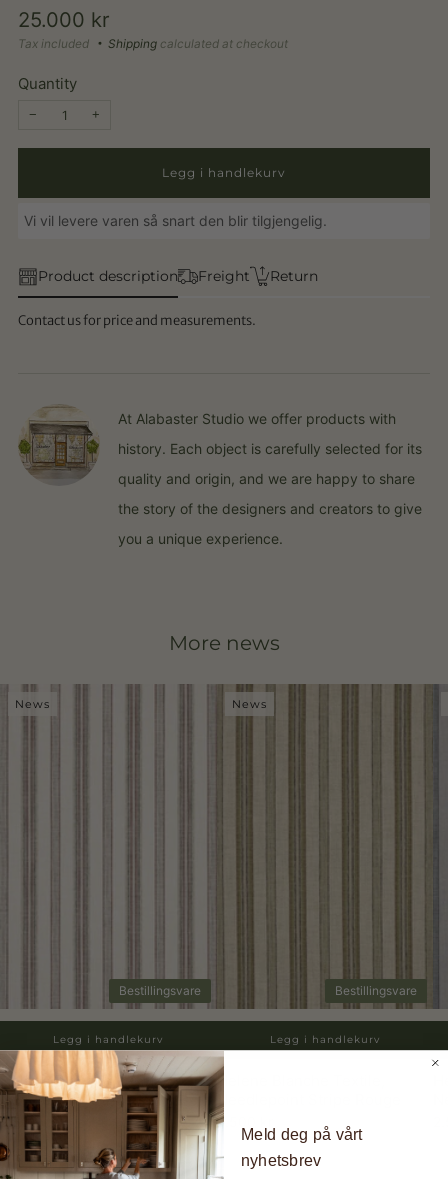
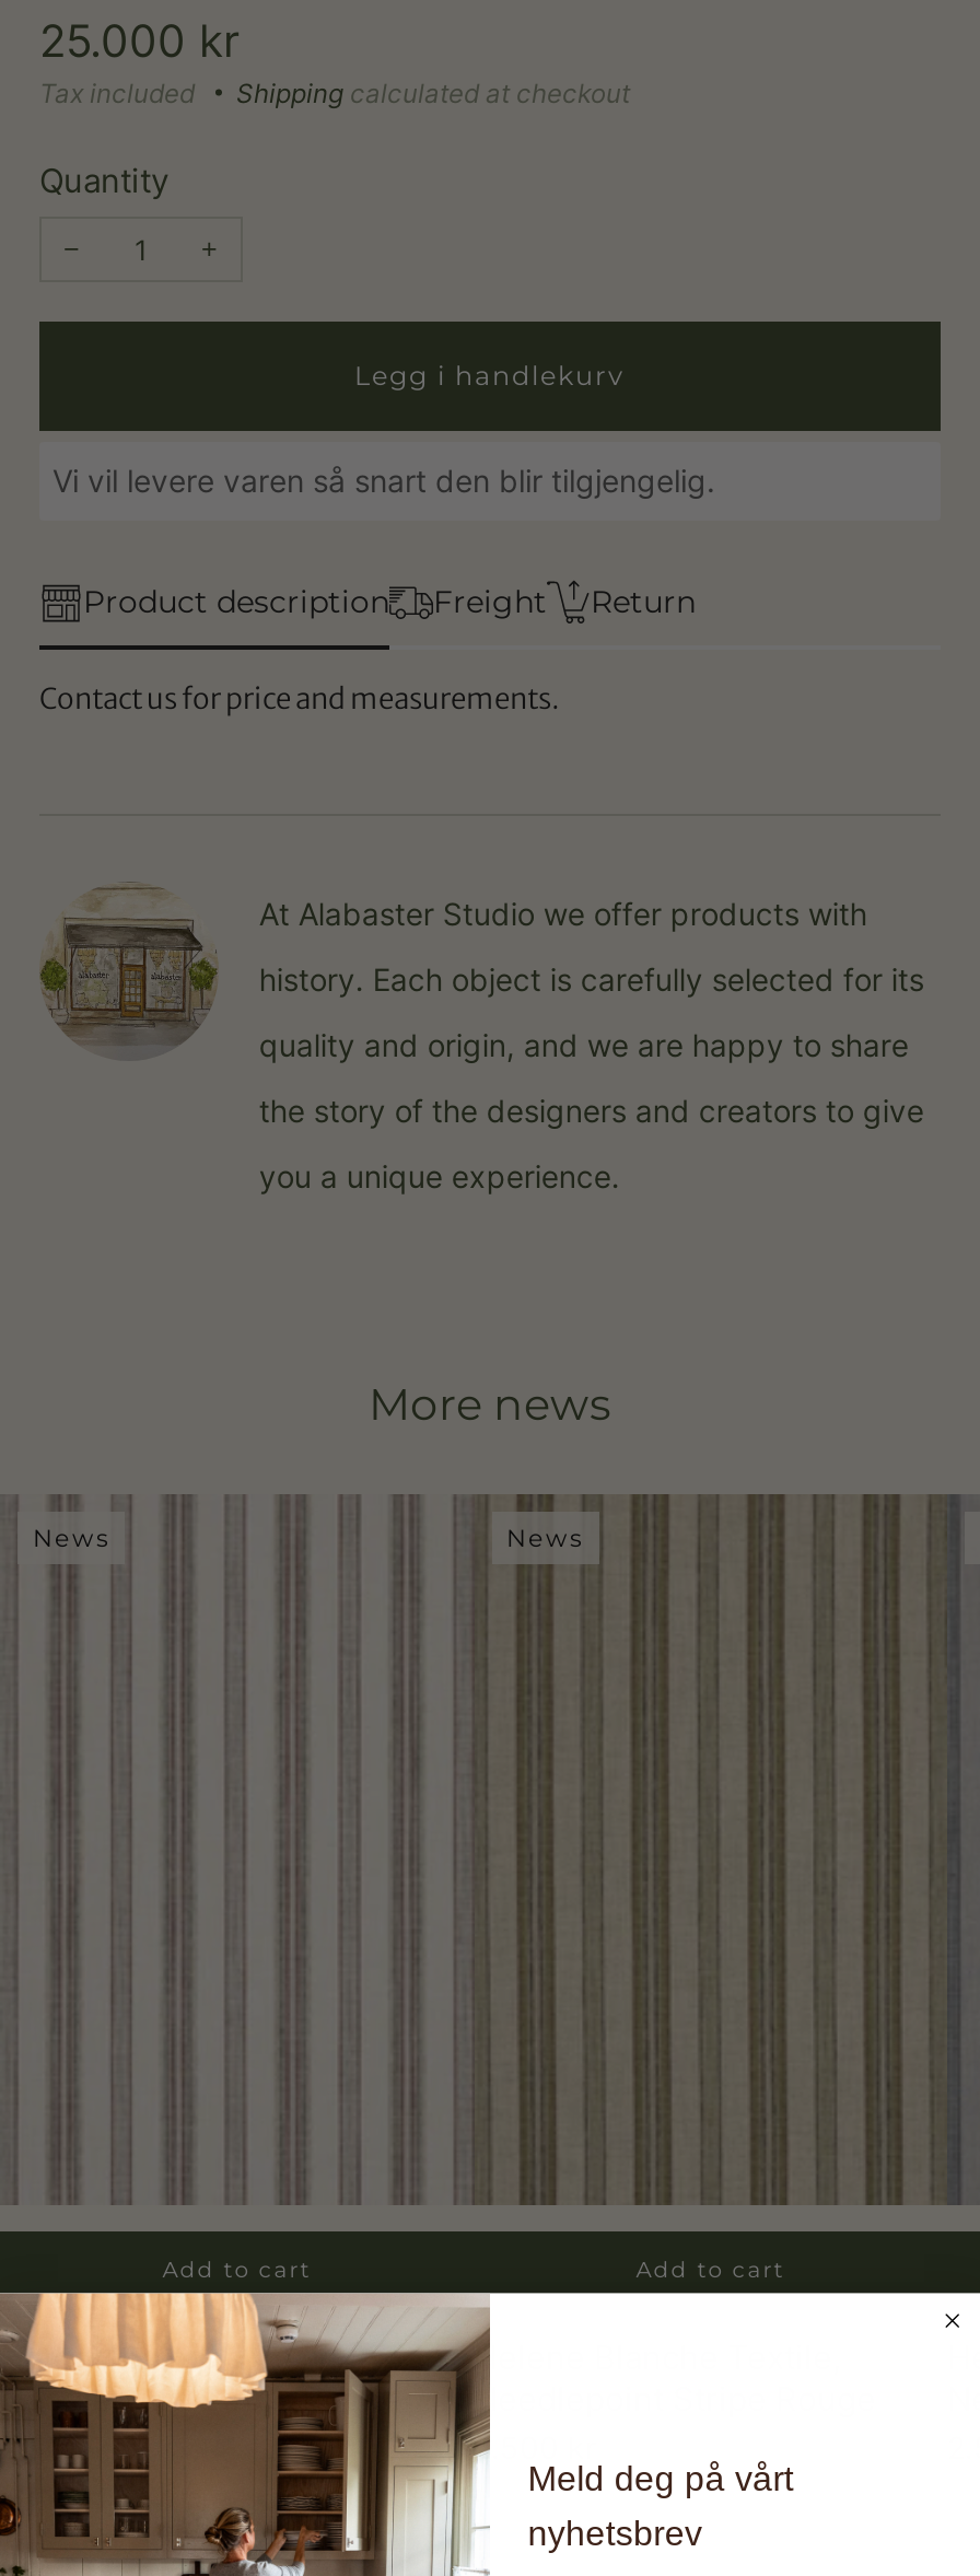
[53,983,200,1045] Bestillingsvare | Legg i handlekurv -> [162,2257,311,2281] Add to cart
[270,983,417,1045] Bestillingsvare | Legg i handlekurv -> [636,2257,785,2281] Add to cart

